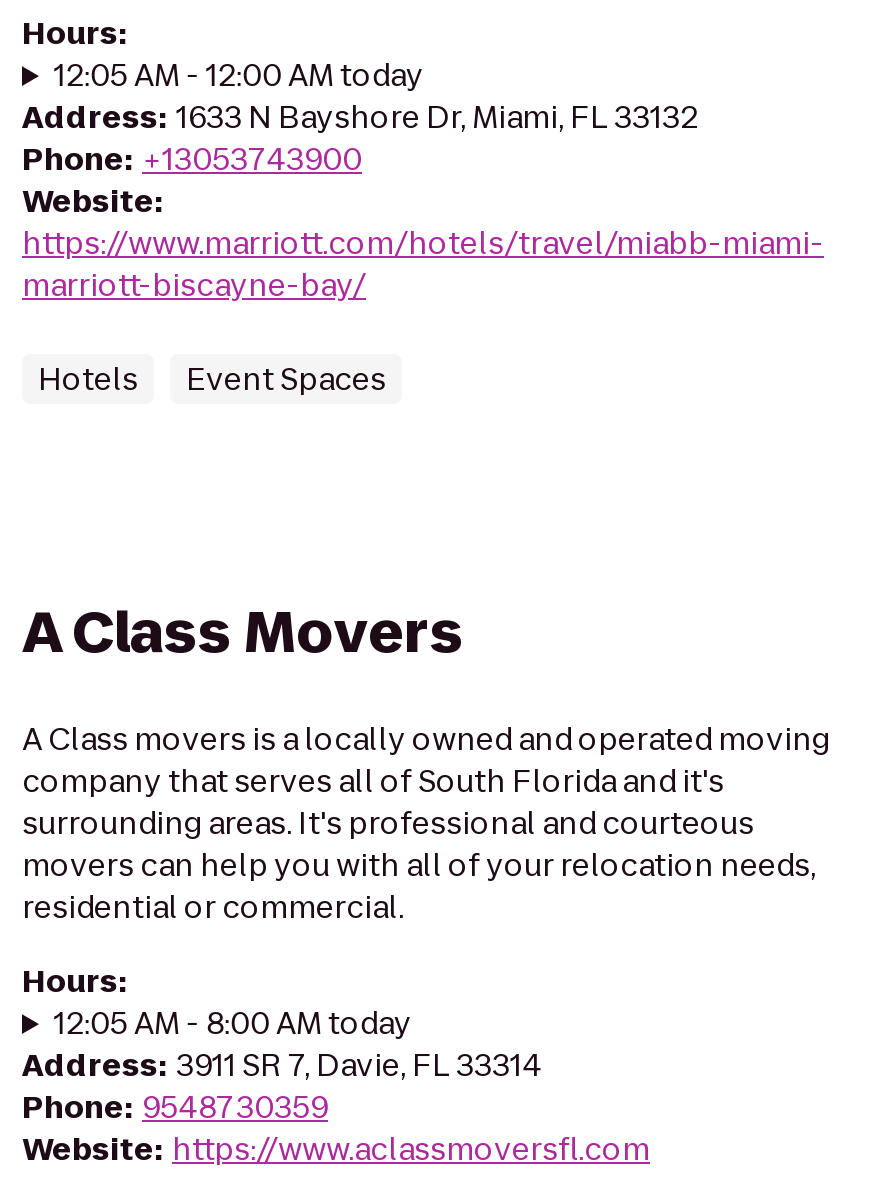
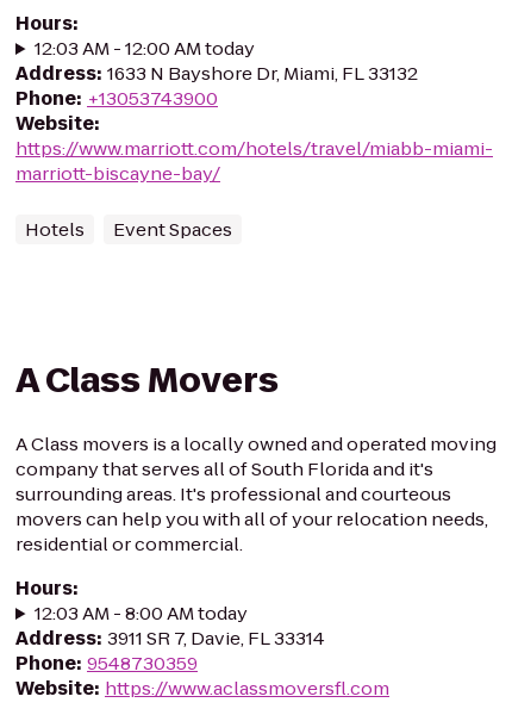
[54,54,424,96] 12:05 AM - 12:00 AM today -> [34,36,255,61] 12:03 AM - 12:00 AM today
[54,1002,412,1044] 12:05 AM - 8:00 AM today -> [34,601,248,626] 12:03 AM - 8:00 AM today

